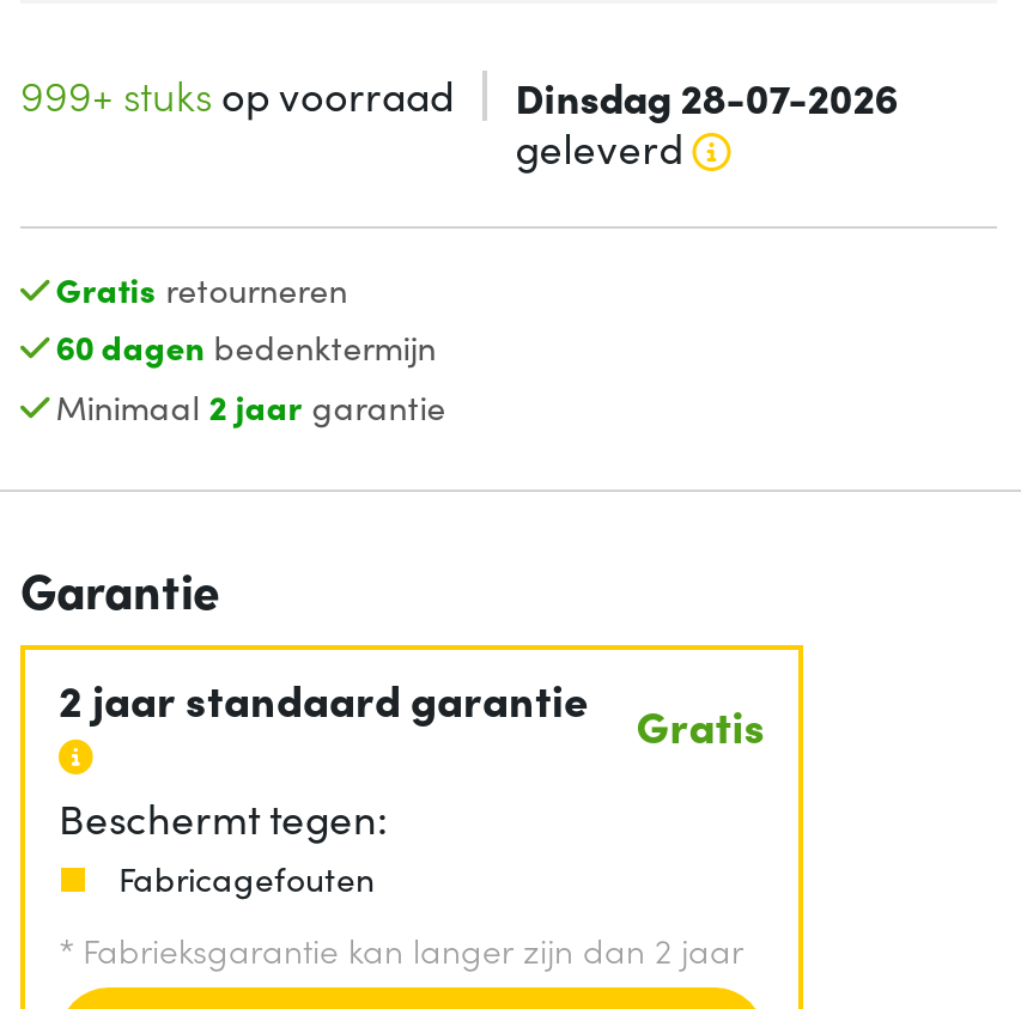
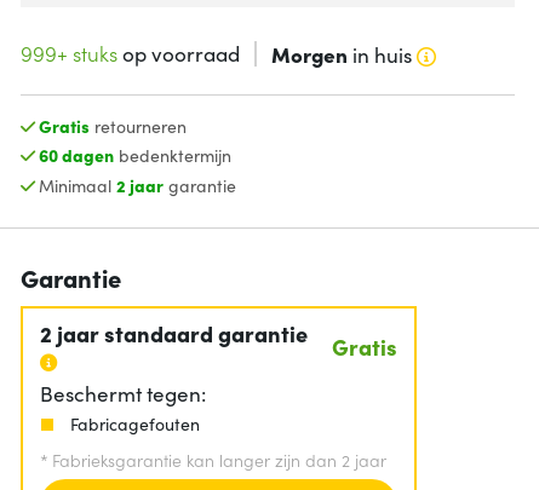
[515,69,898,177] Dinsdag 28-07-2026 | geleverd -> [271,40,412,69] Morgen in huis

